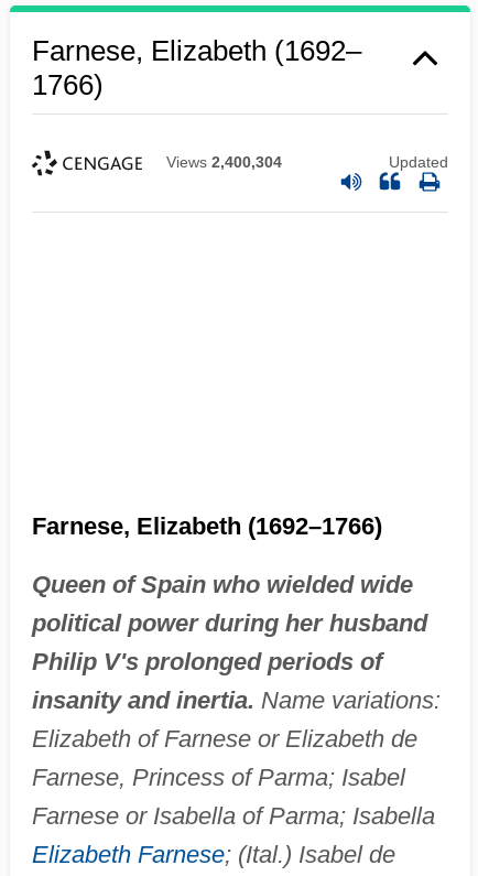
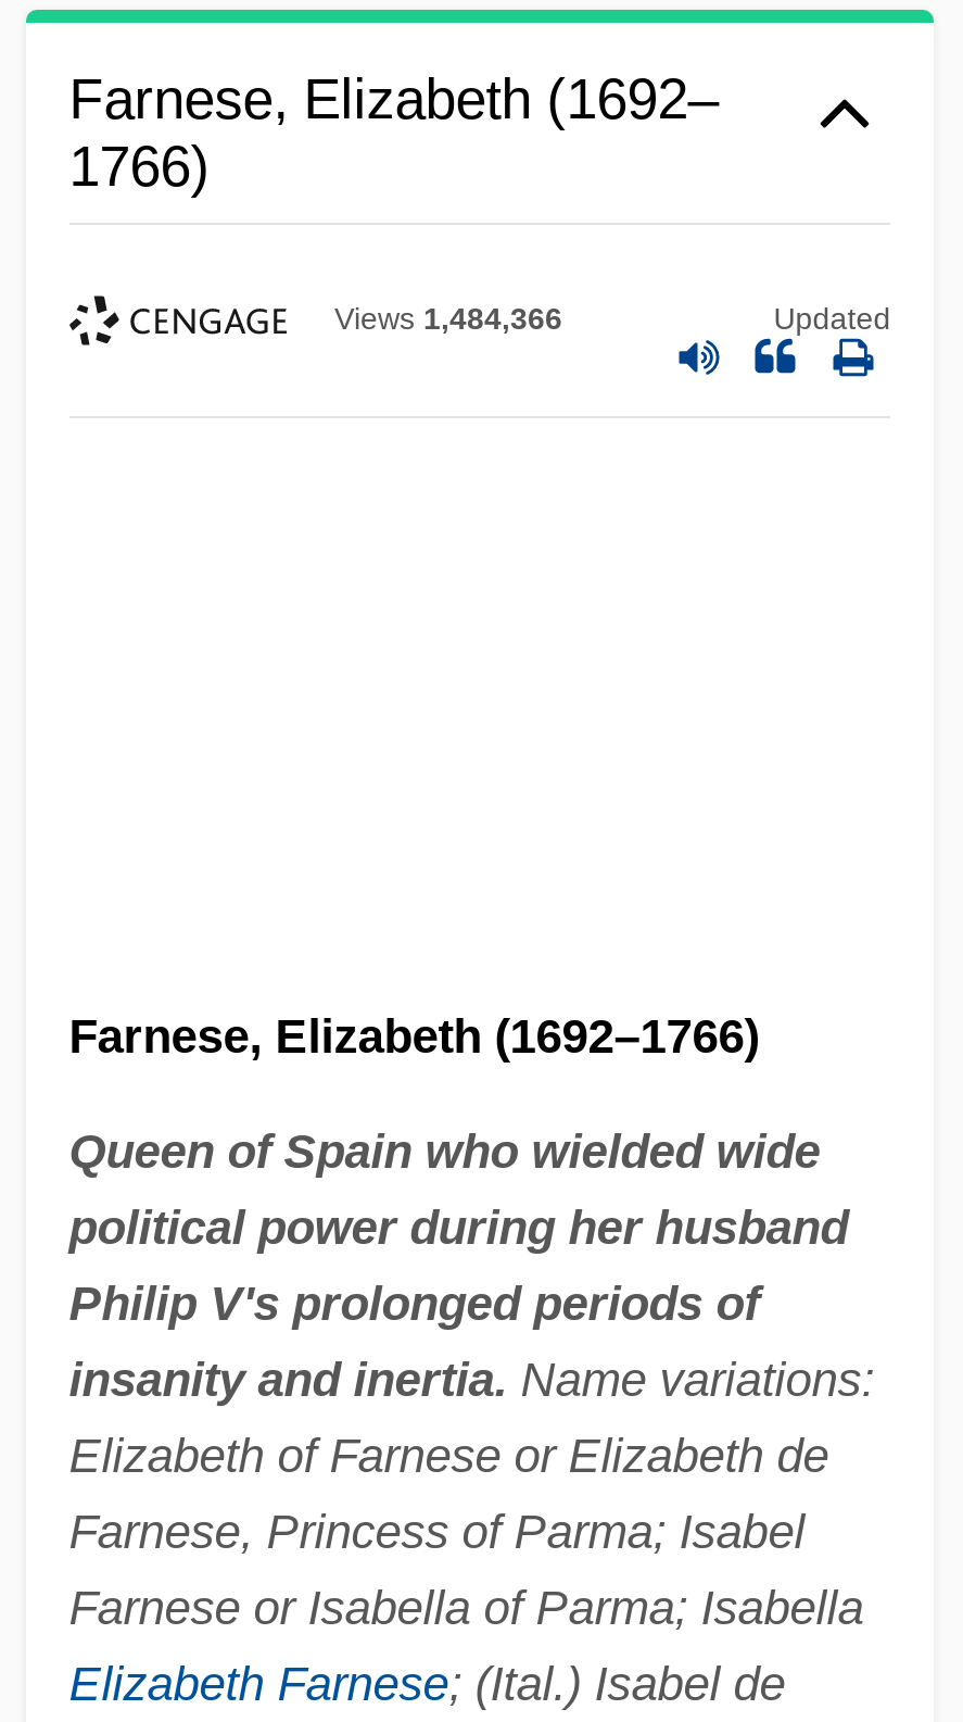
[166,154,282,171] Views 2,400,304 -> [334,302,562,337] Views 1,484,366

